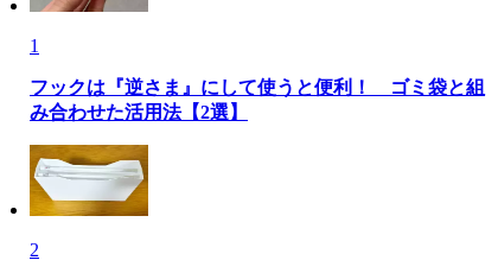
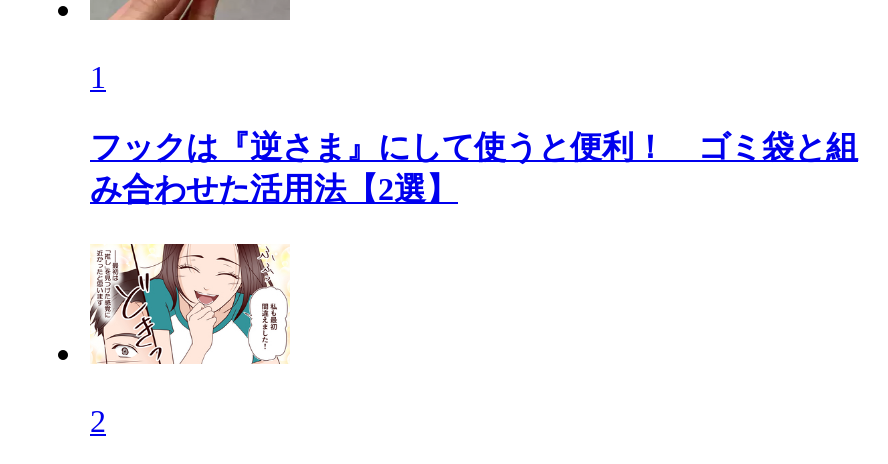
[28,144,149,217] [image] -> [88,242,290,364] [image]

